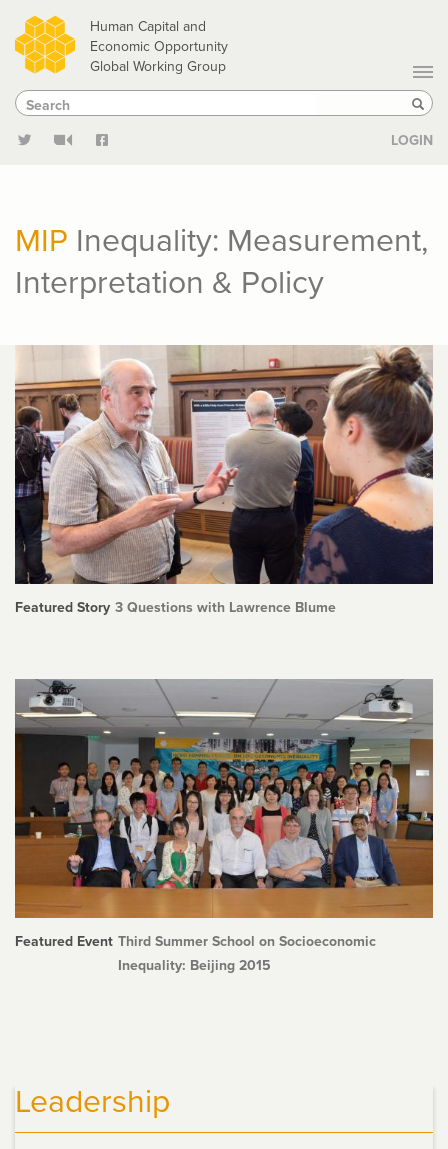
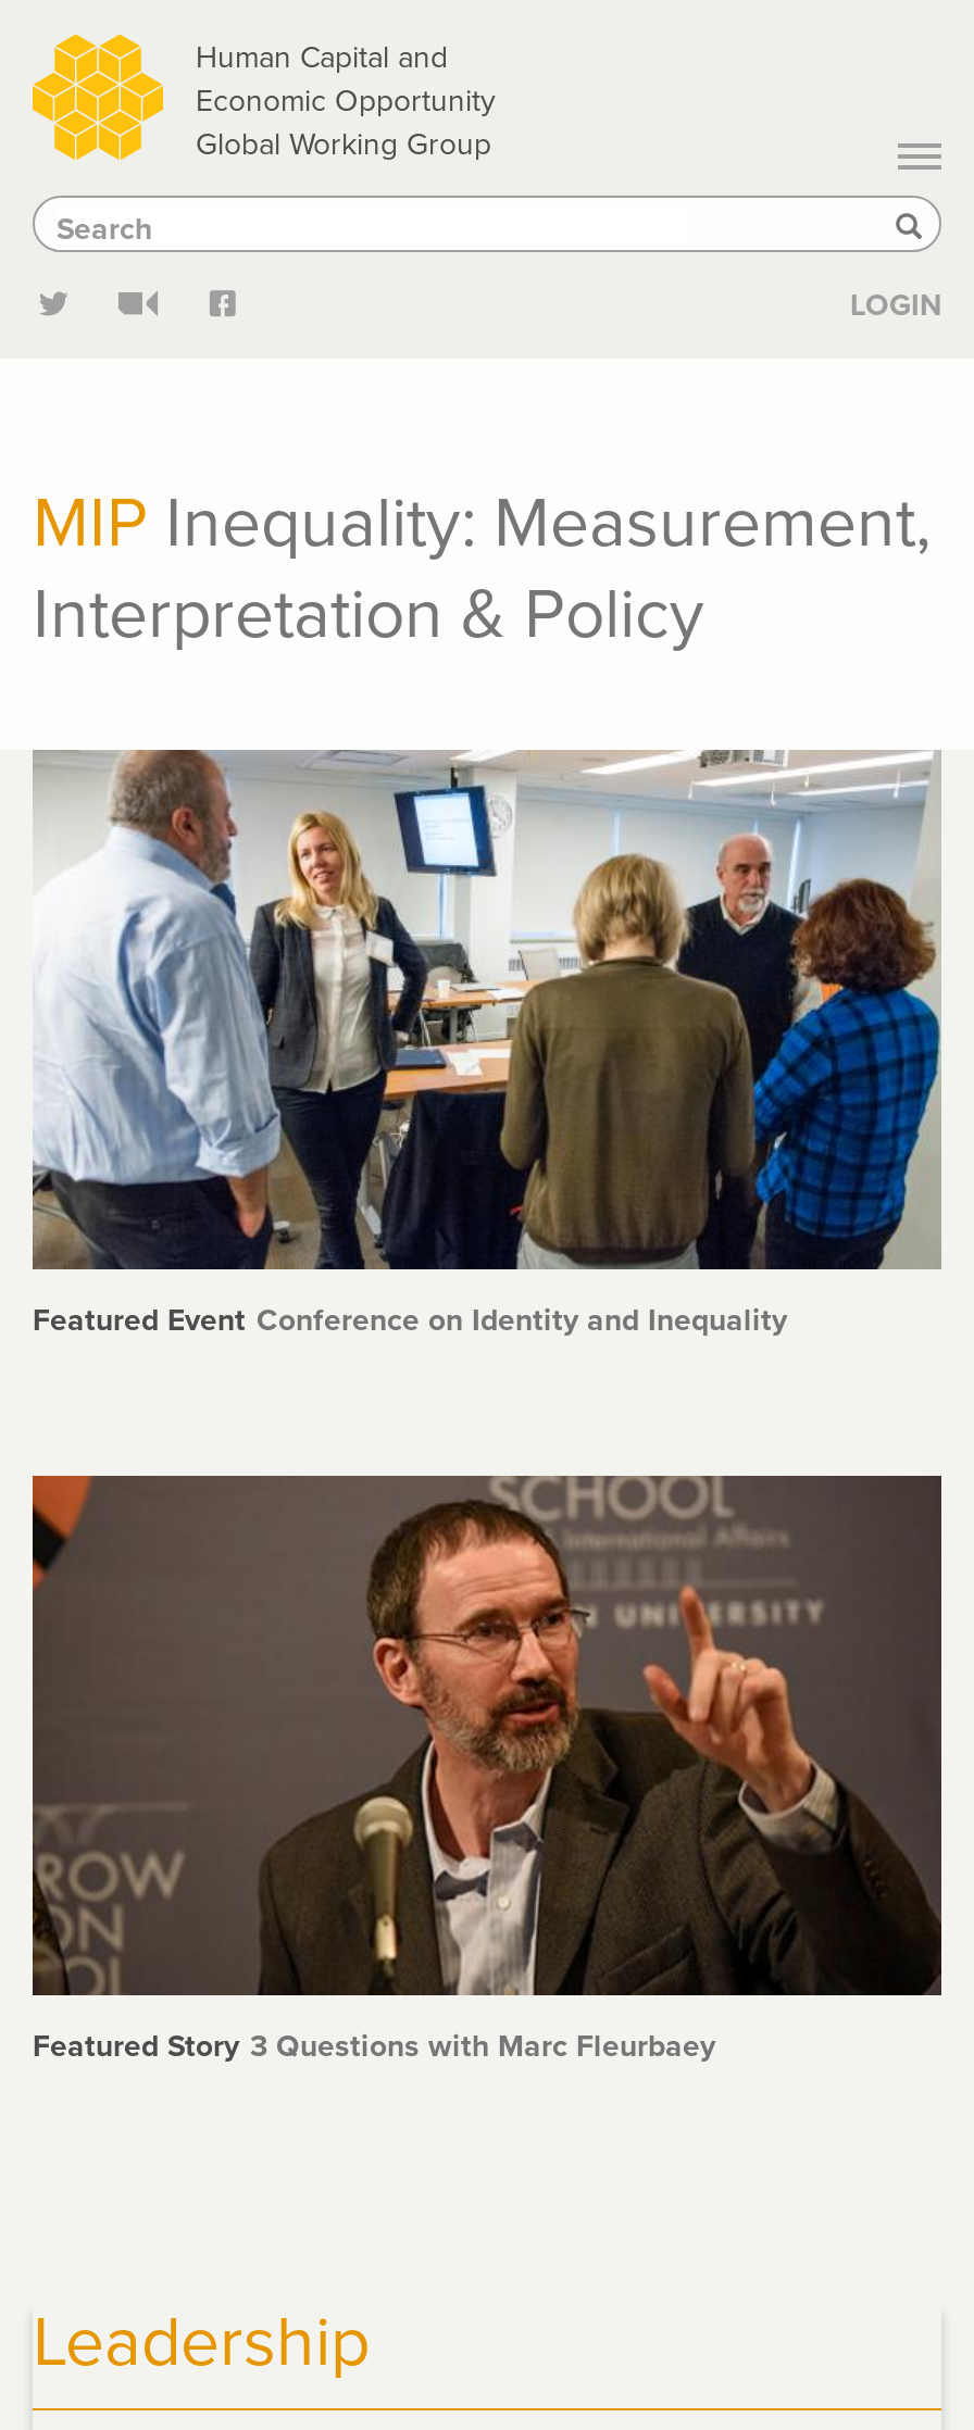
[14,345,433,617] [image] | Featured Story 3 Questions with Lawrence Blume -> [33,750,941,1341] [image] | Featured Event Conference on Identity and Inequality
[14,678,434,975] [image] | Featured Event Third Summer School on Socioeconomic | Inequality: Beijing 2015 -> [30,1474,944,2066] [image] | Featured Story 3 Questions with Marc Fleurbaey

